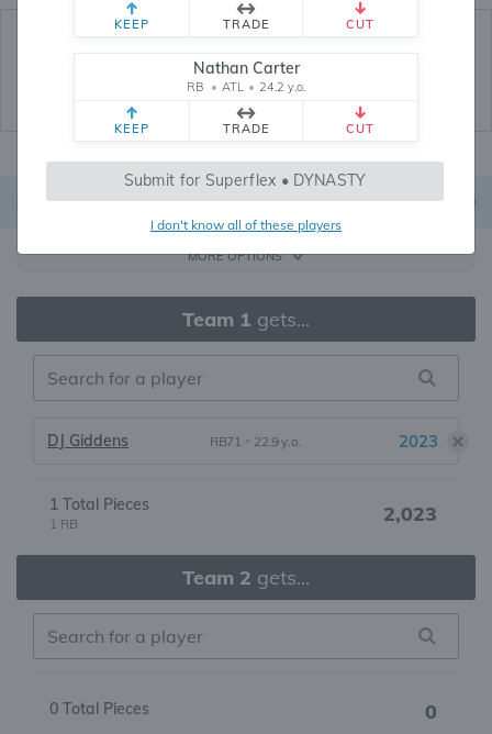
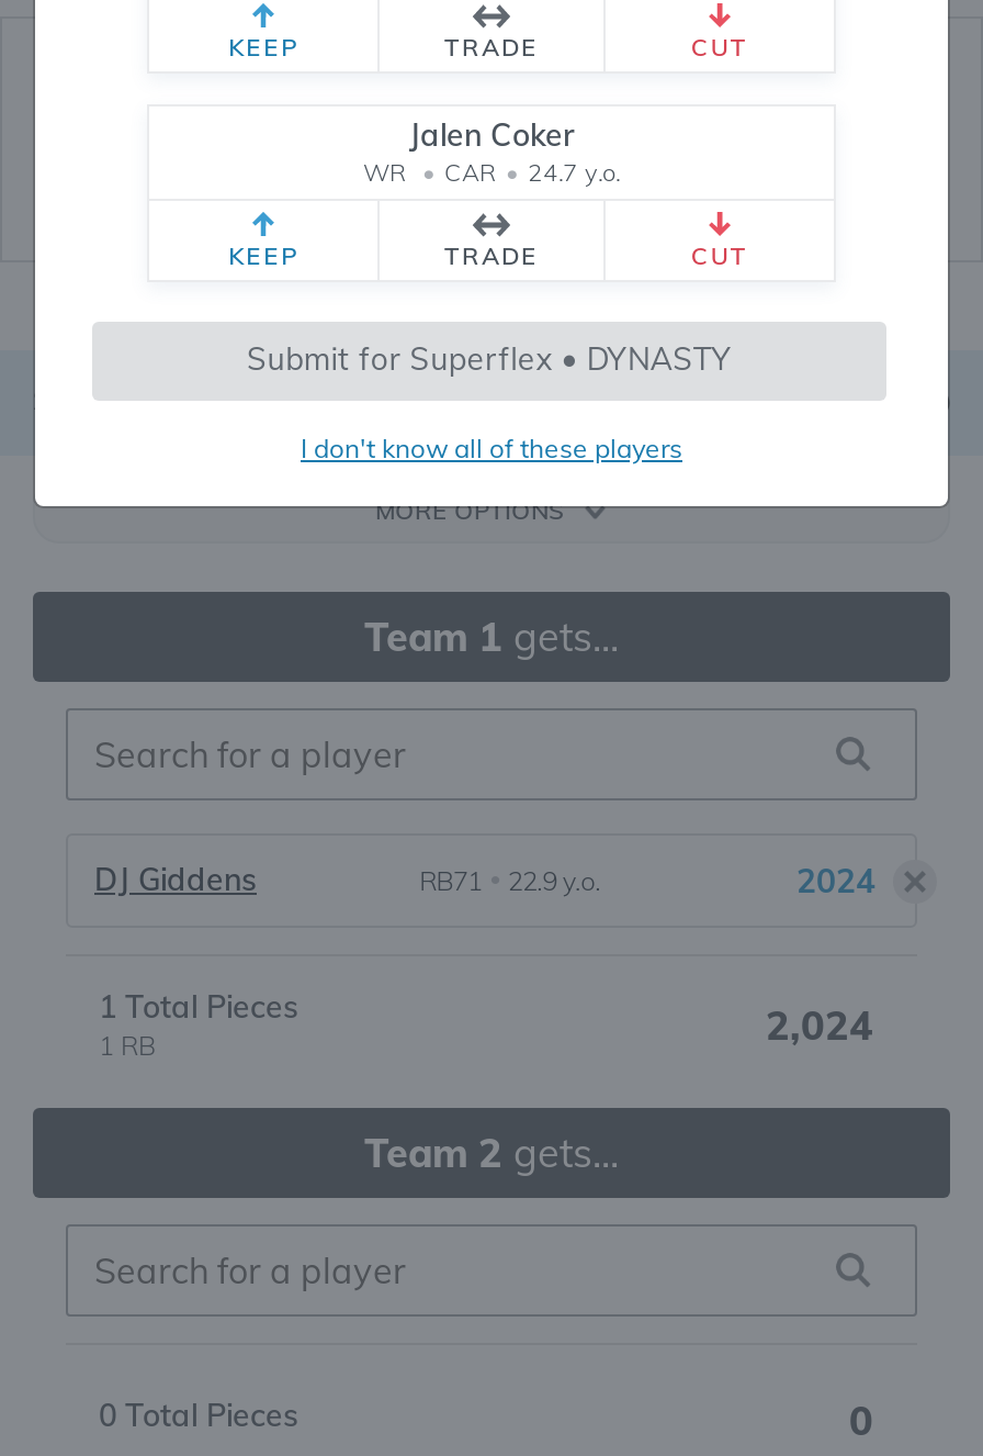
[187,58,305,94] Nathan Carter | RB • ATL • 24.2 y.o. -> [363,115,620,188] Jalen Coker | WR • CAR • 24.7 y.o.
[399,431,438,452] 2023 -> [796,860,875,901] 2024
[383,501,437,526] 2,023 -> [766,999,873,1050] 2,024

